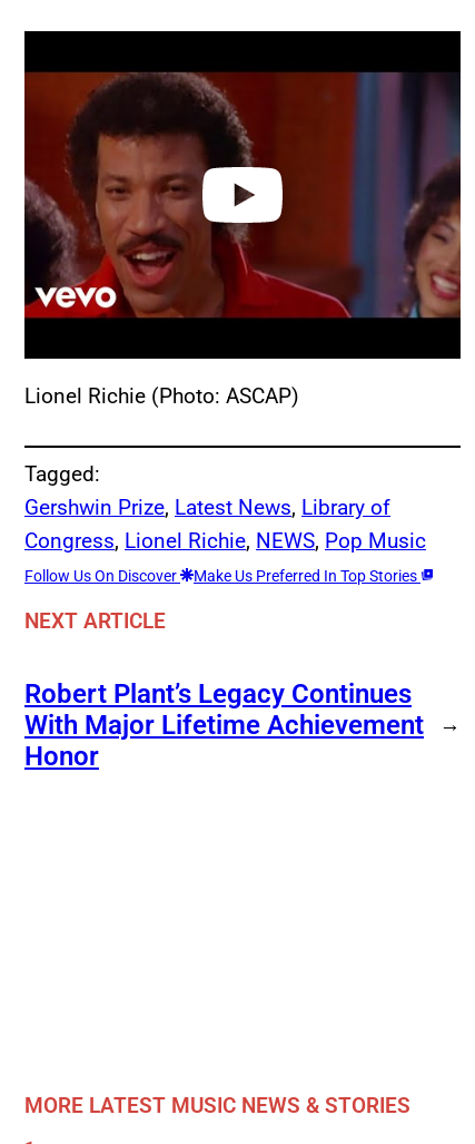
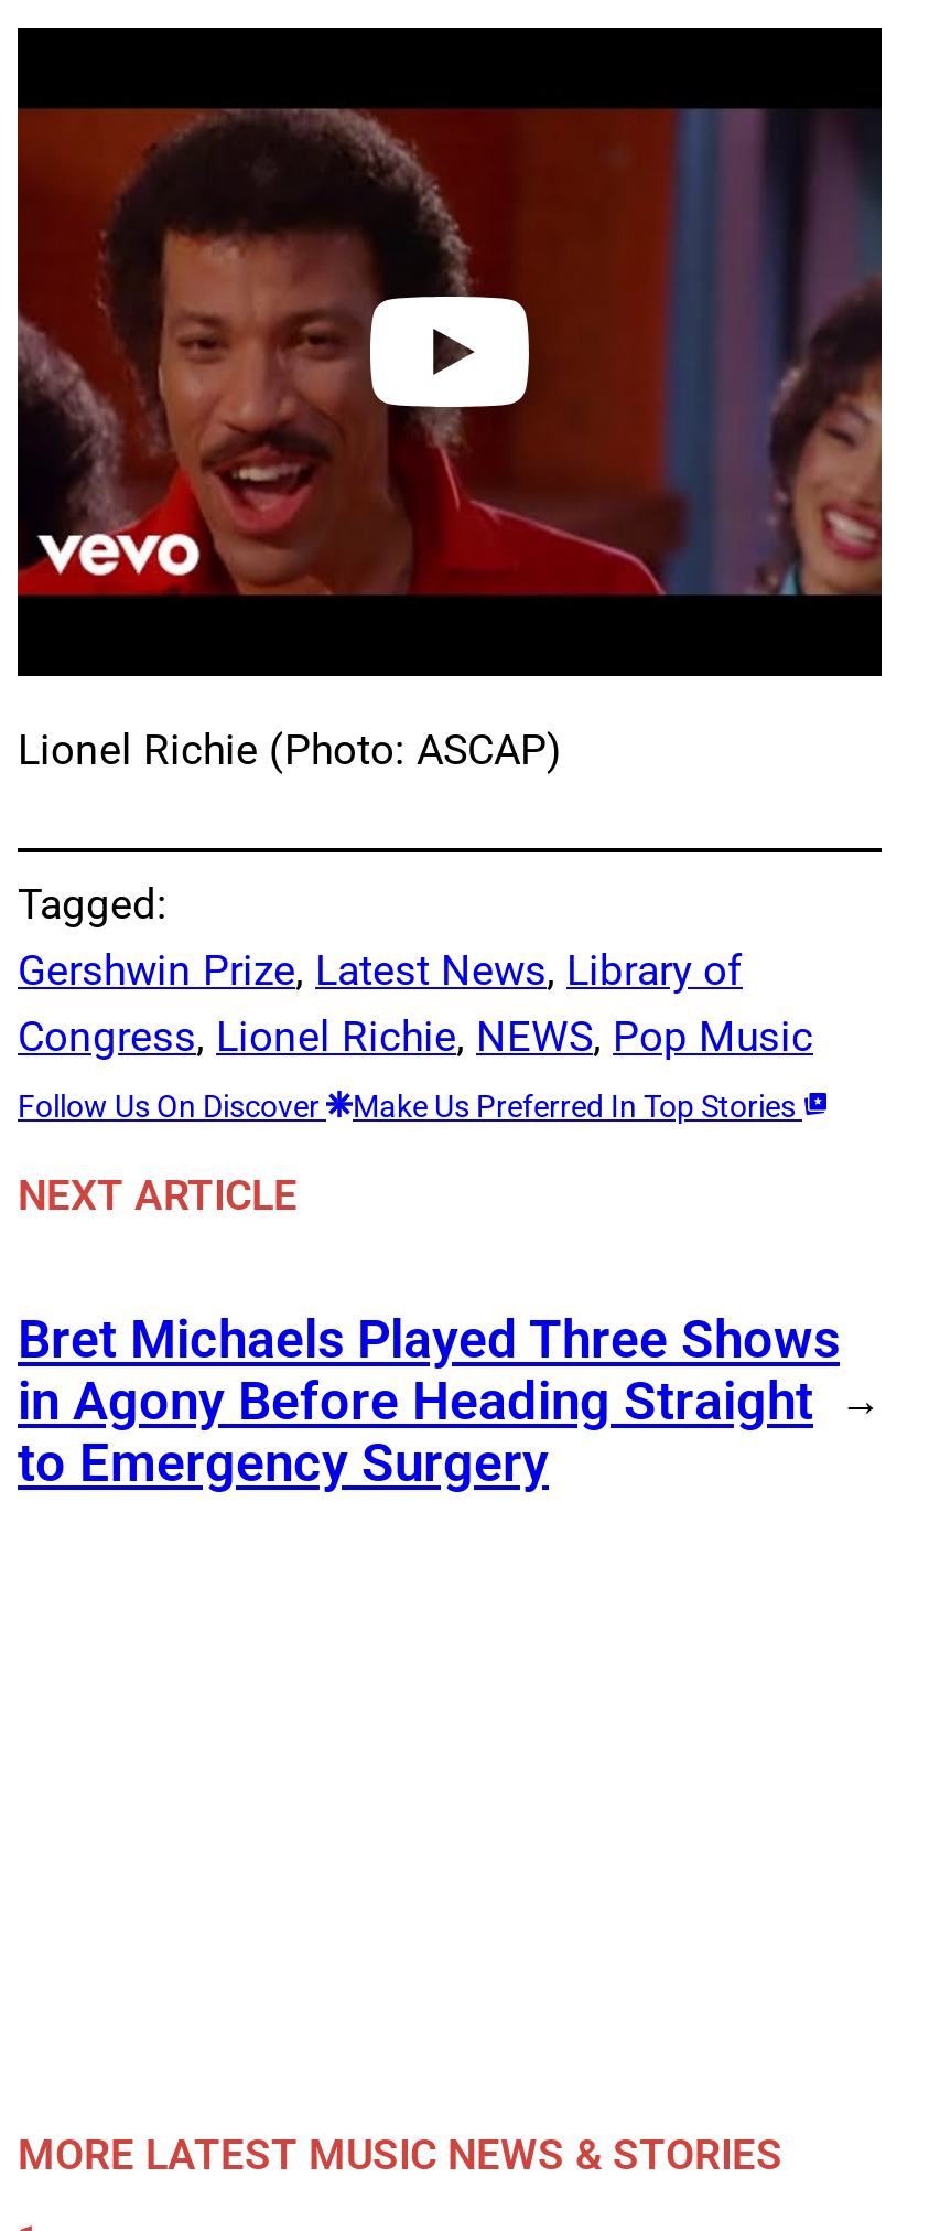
[24,678,424,772] Robert Plant’s Legacy Continues | With Major Lifetime Achievement | Honor -> [18,1308,840,1493] Bret Michaels Played Three Shows | in Agony Before Heading Straight | to Emergency Surgery

